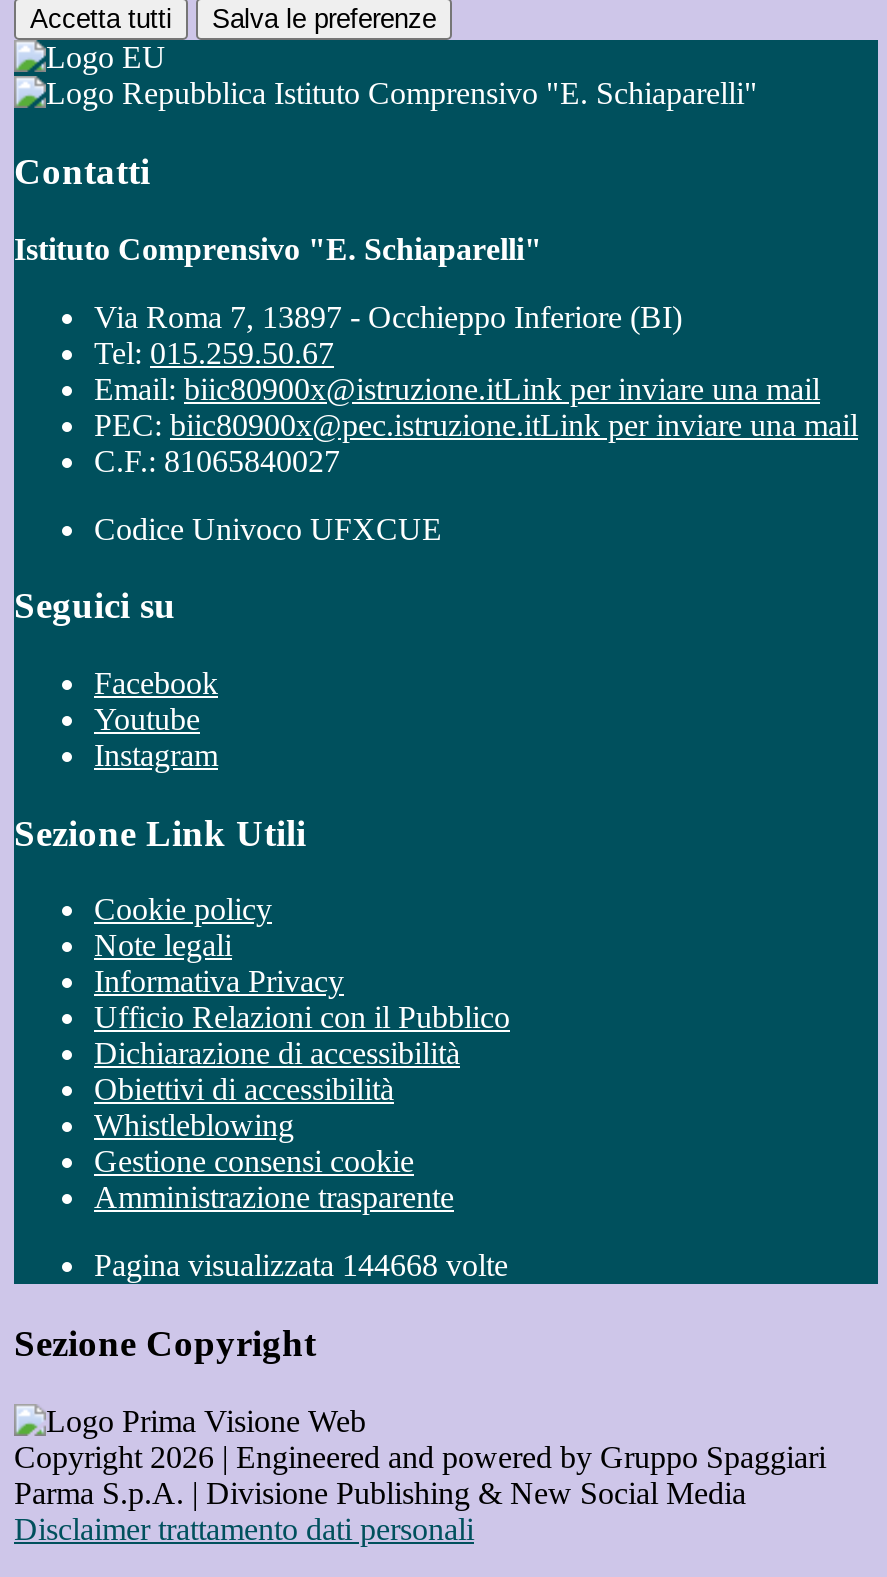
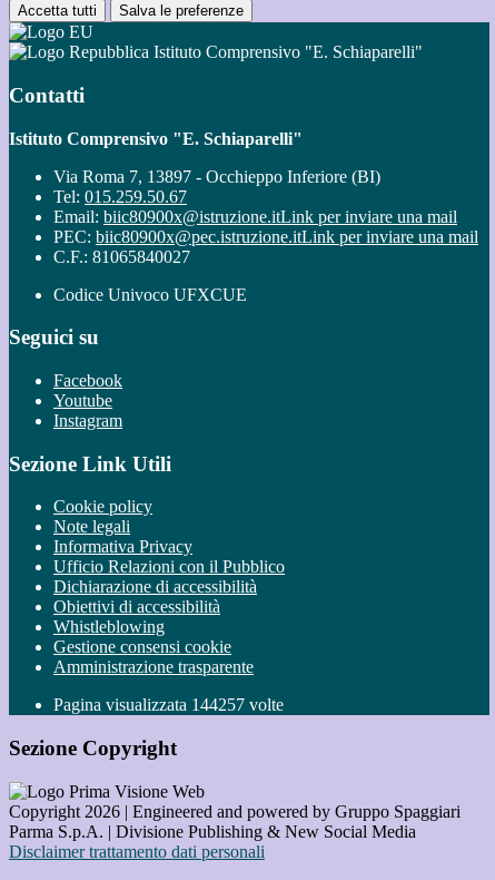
[94,1249,508,1283] Pagina visualizzata 144668 volte -> [53,696,284,714] Pagina visualizzata 144257 volte

